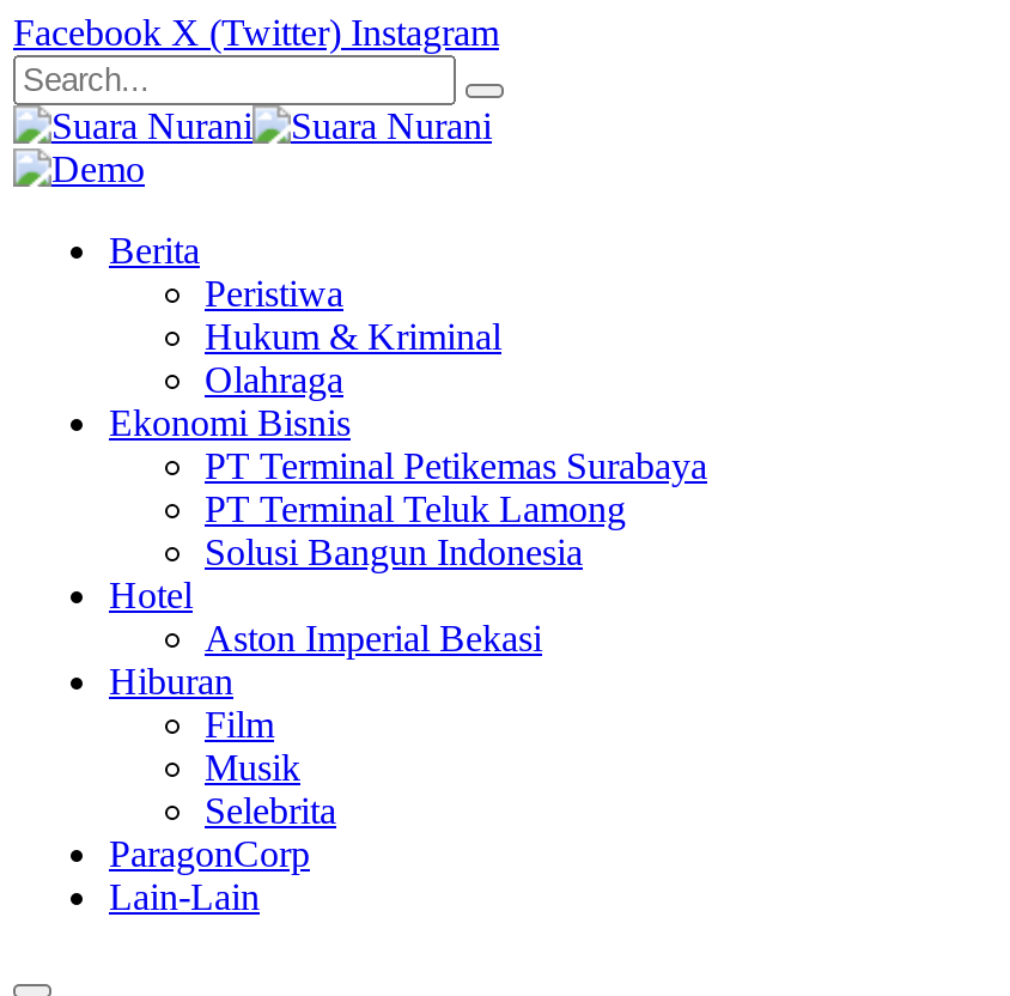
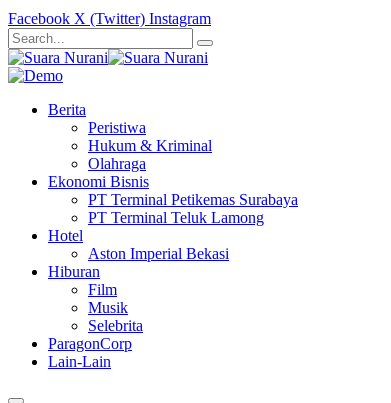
[205,532,583,572] Solusi Bangun Indonesia -> none

